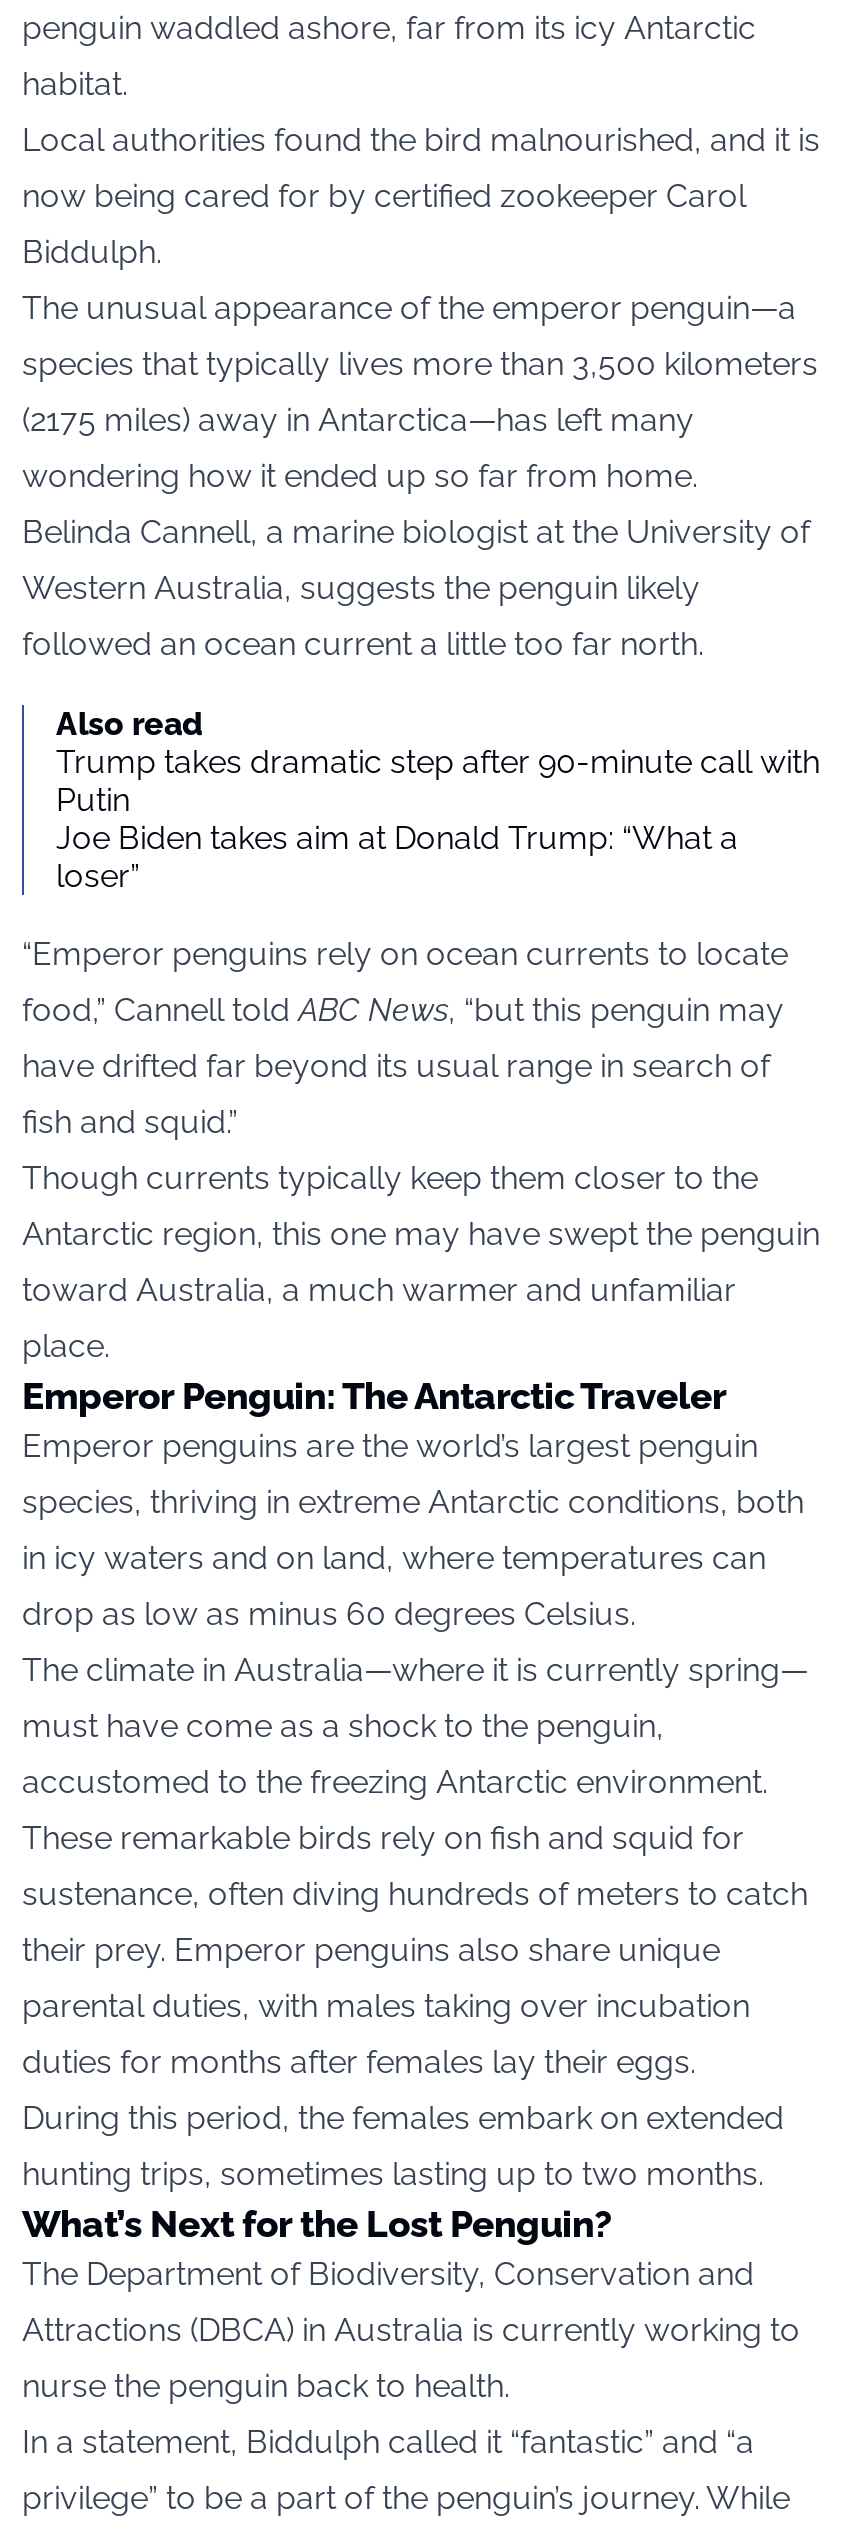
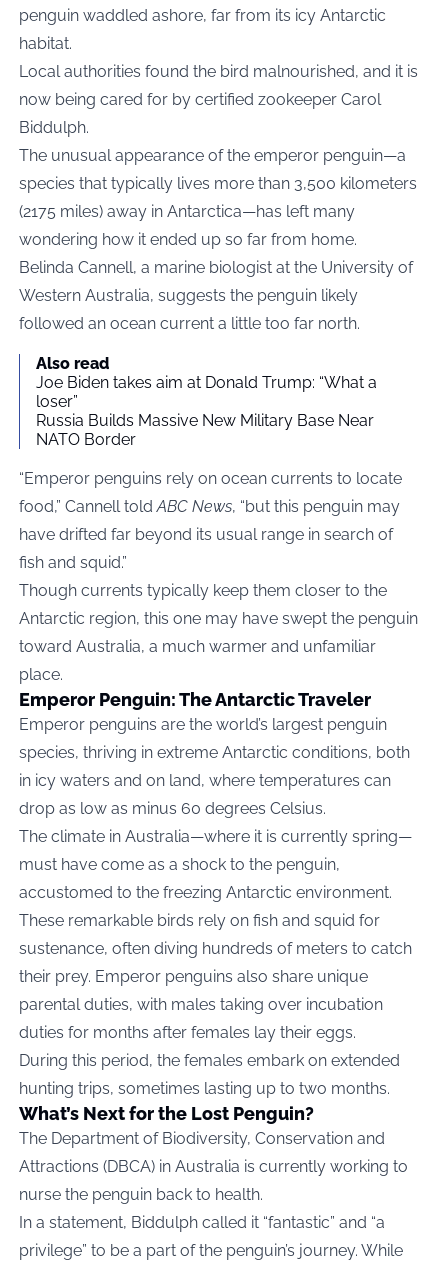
[56,743,820,819] Trump takes dramatic step after 90-minute call with | Putin -> none
moved [56,819,738,895] -> [36,373,377,411]: Joe Biden takes aim at Donald Trump: “What a | loser”
none -> [36,411,374,449] Russia Builds Massive New Military Base Near | NATO Border

